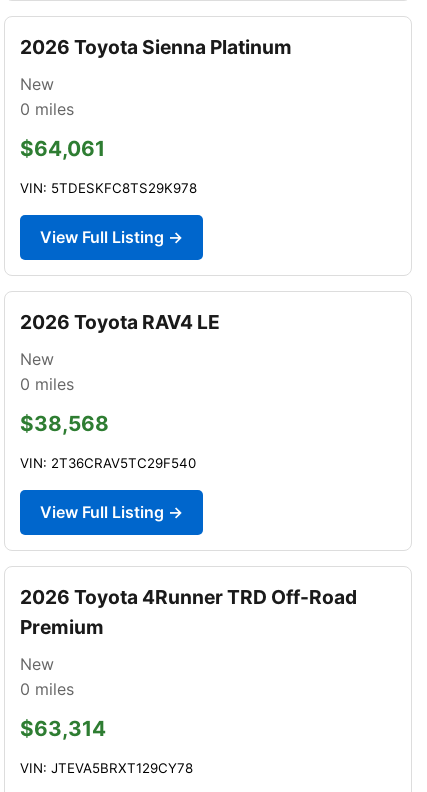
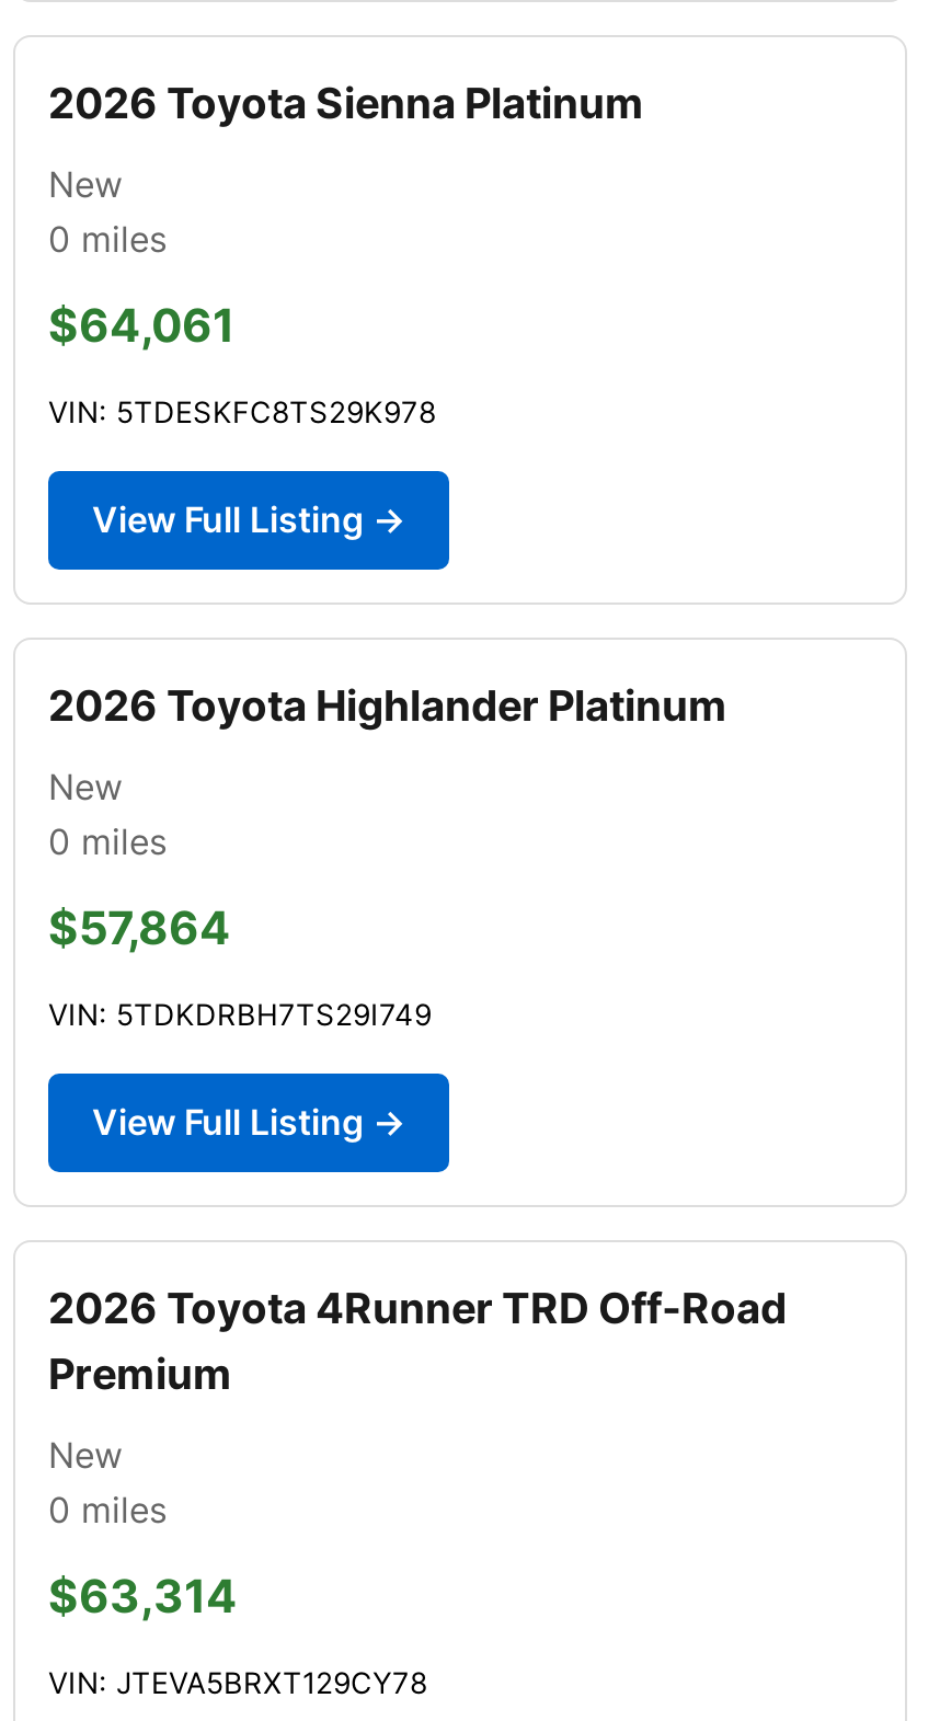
[20,310,220,334] 2026 Toyota RAV4 LE -> [48,679,727,732] 2026 Toyota Highlander Platinum
[20,411,109,436] $38,568 -> [48,900,230,955] $57,864
[20,455,196,471] VIN: 2T36CRAV5TC29F540 -> [48,997,432,1032] VIN: 5TDKDRBH7TS29I749

